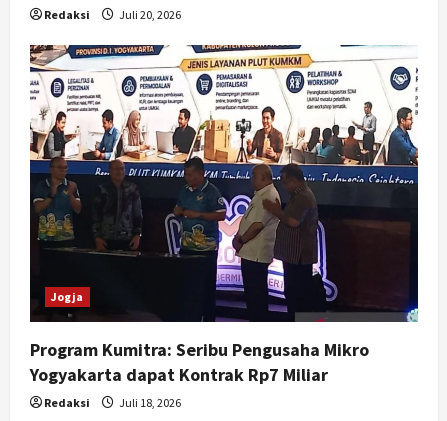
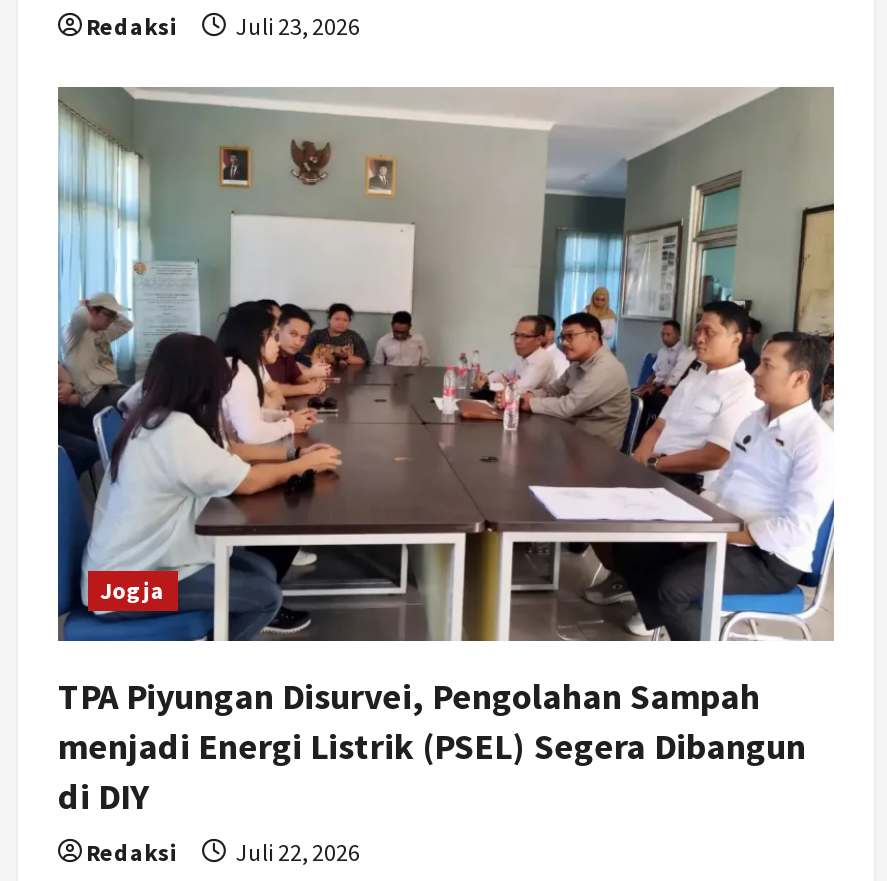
[44,7,181,22] Redaksi Juli 20, 2026 -> [86,11,360,41] Redaksi Juli 23, 2026
[29,45,419,386] [image] | Program Kumitra: Seribu Pengusaha Mikro | Yogyakarta dapat Kontrak Rp7 Miliar -> [56,87,836,819] [image] | TPA Piyungan Disurvei, Pengolahan Sampah | menjadi Energi Listrik (PSEL) Segera Dibangun | di DIY
[44,395,181,410] Redaksi Juli 18, 2026 -> [86,837,360,867] Redaksi Juli 22, 2026

